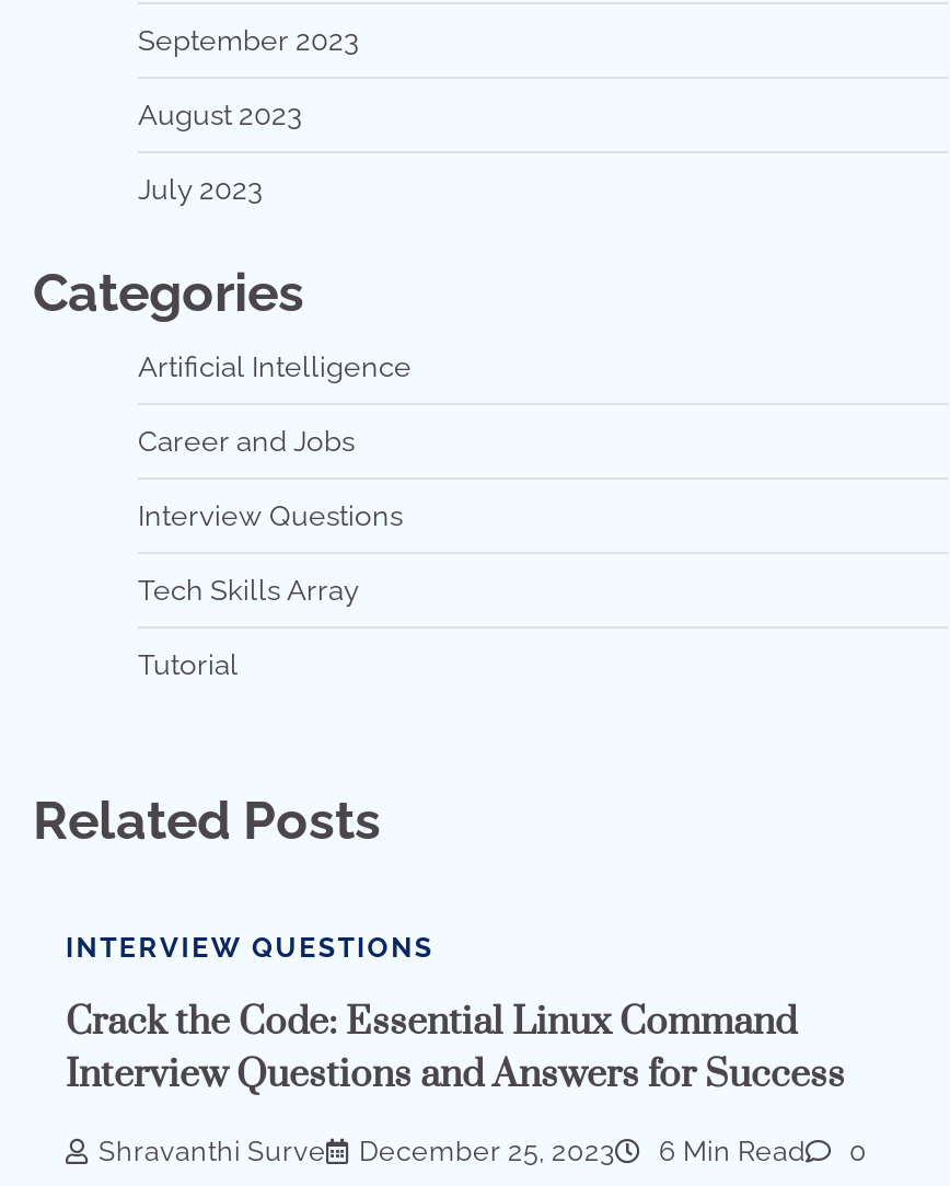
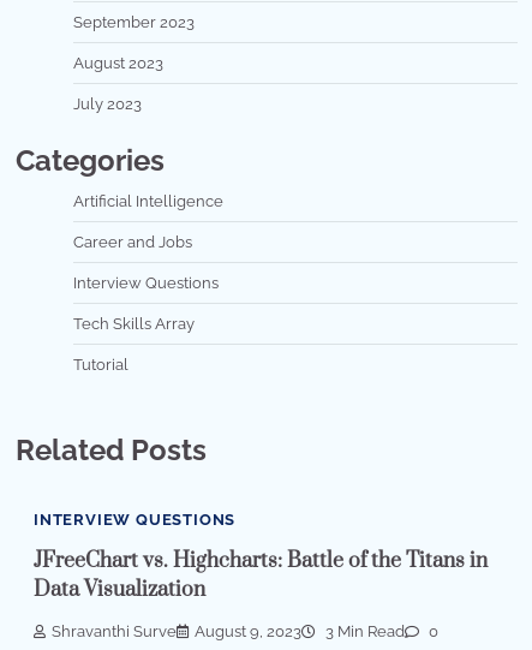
[66,1000,845,1101] Crack the Code: Essential Linux Command | Interview Questions and Answers for Success -> [34,548,488,604] JFreeChart vs. Highcharts: Battle of the Titans in | Data Visualization
[359,1134,806,1167] December 25, 2023 | 6 Min Read -> [195,622,405,640] August 9, 2023 | 3 Min Read

